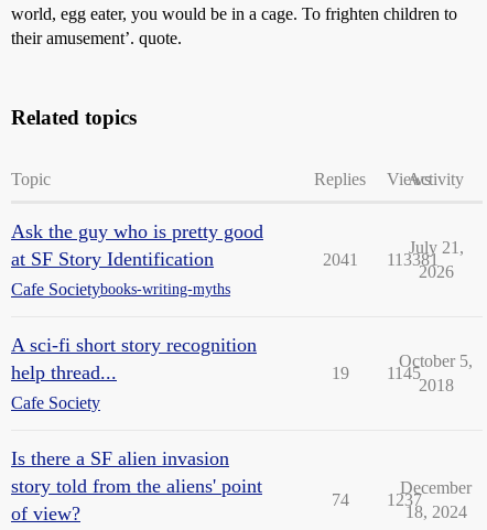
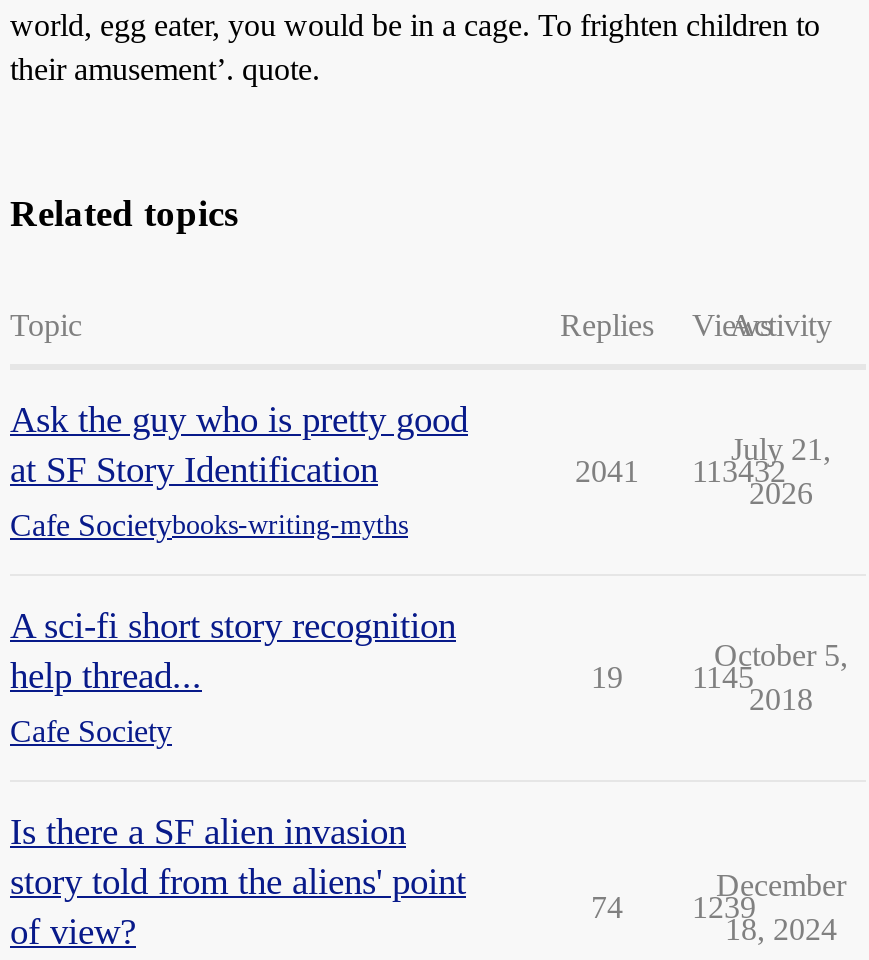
[322,250,439,268] 2041 113381 -> [575,453,786,487] 2041 113432
[387,490,422,509] 1237 -> [692,889,756,923] 1239

